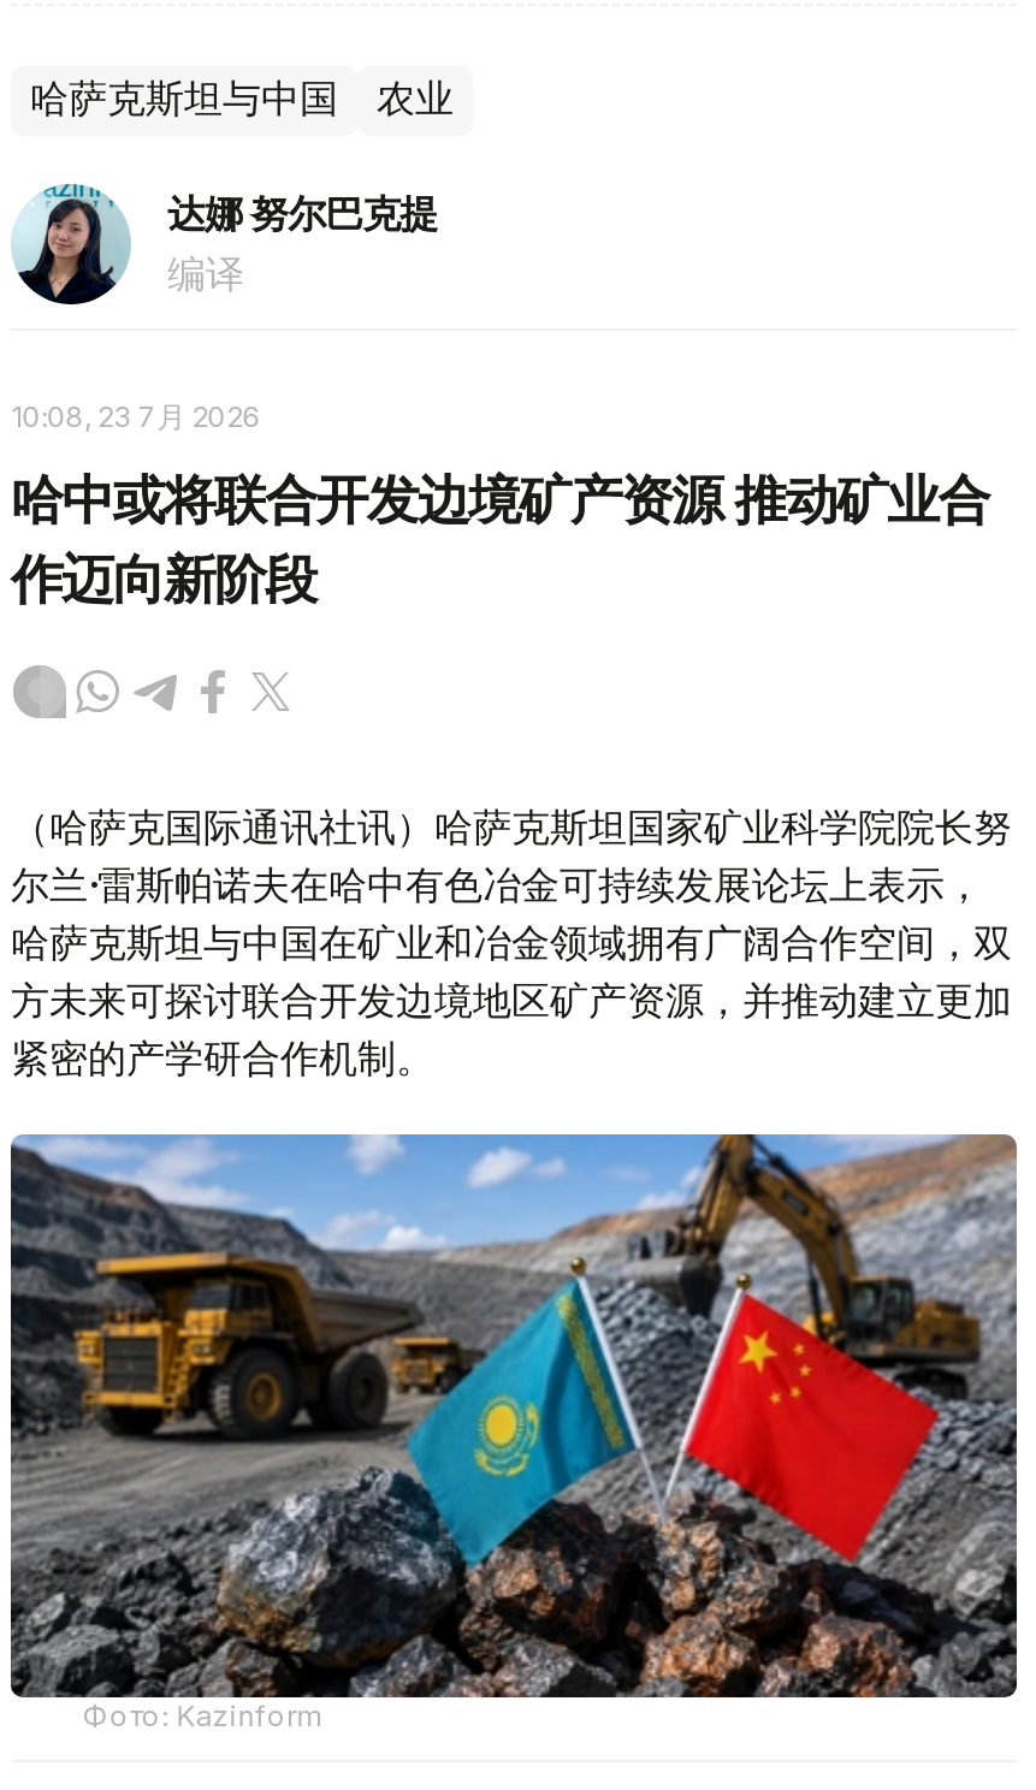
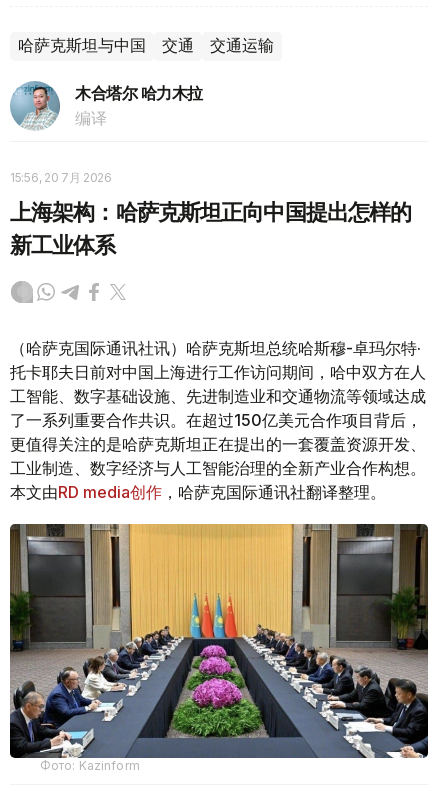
[377,74,454,120] 农业 -> [162,36,274,55] 交通 | 交通运输
[16,190,437,272] [image] | 达娜 努尔巴克提 -> [11,84,203,132] [image] | 木合塔尔 哈力木拉
[11,396,261,433] 10:08, 23 7月 2026 -> [10,170,112,185] 15:56, 20 7月 2026
[11,466,989,611] 哈中或将联合开发边境矿产资源 推动矿业合 | 作迈向新阶段 -> [10,199,411,259] 上海架构：哈萨克斯坦正向中国提出怎样的 | 新工业体系
[11,801,1012,1080] （哈萨克国际通讯社讯）哈萨克斯坦国家矿业科学院院长努 | 尔兰·雷斯帕诺夫在哈中有色冶金可持续发展论坛上表示， | 哈萨克斯坦与中国在矿业和冶金领域拥有广阔合作空间，双 | 方未来可探讨联合开发边境地区矿产资源，并推动建立更加 | 紧密的产学研合作机制。 -> [10,338,426,502] （哈萨克国际通讯社讯）哈萨克斯坦总统哈斯穆-卓玛尔特· | 托卡耶夫日前对中国上海进行工作访问期间，哈中双方在人 | 工智能、数字基础设施、先进制造业和交通物流等领域达成 | 了一系列重要合作共识。在超过150亿美元合作项目背后， | 更值得关注的是哈萨克斯坦正在提出的一套覆盖资源开发、 | 工业制造、数字经济与人工智能治理的全新产业合作构想。 | 本文由RD media创作，哈萨克国际通讯社翻译整理。
[11,1155,1019,1701] [image] -> [10,523,429,759] [image]

